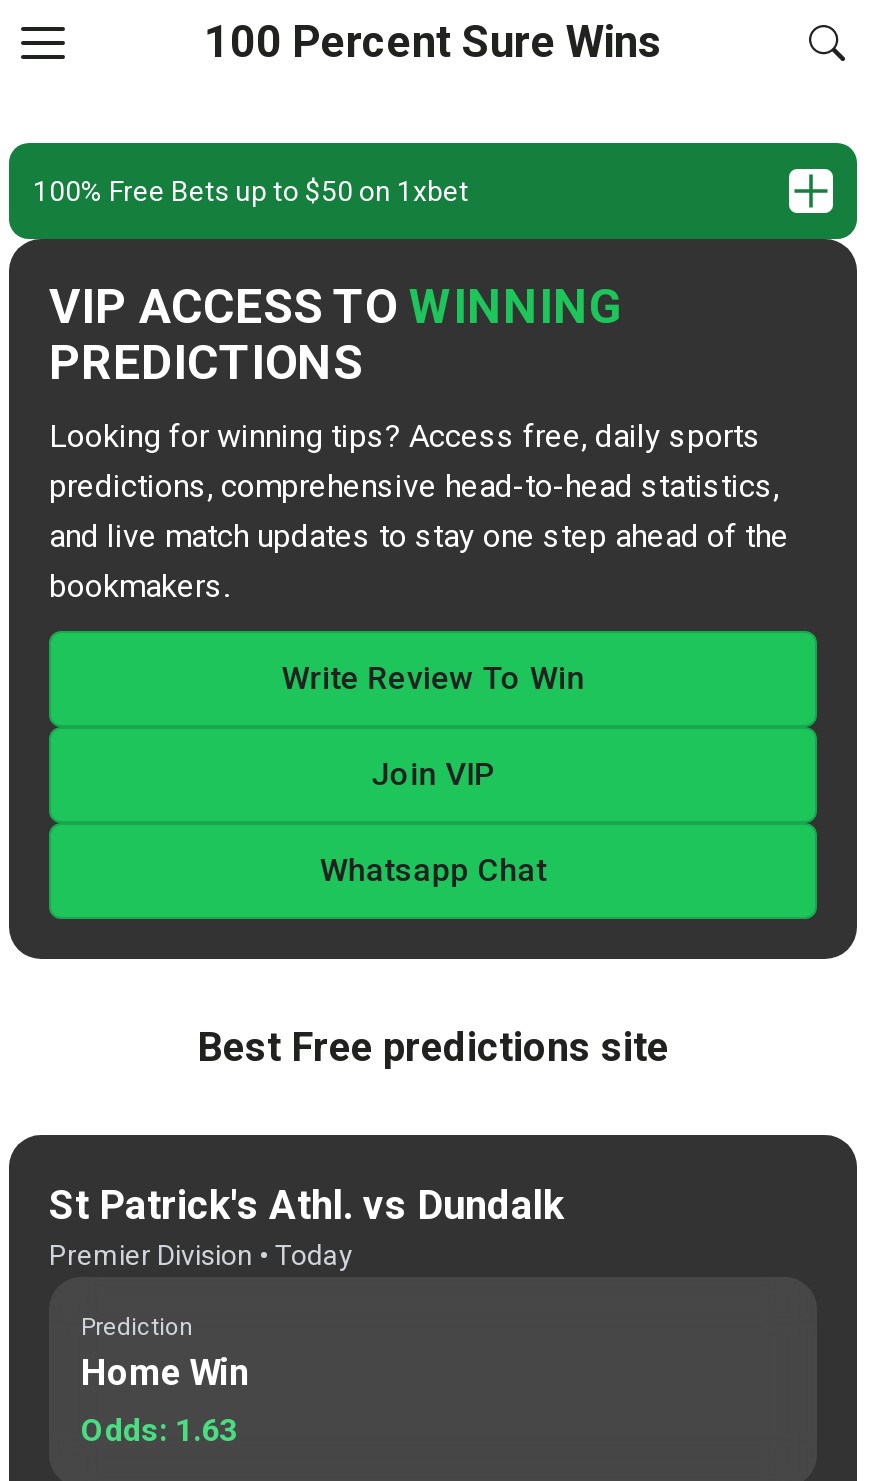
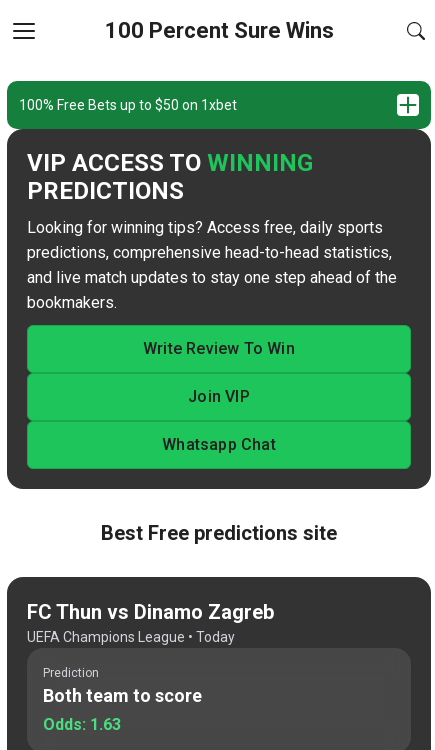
[49,1181,565,1271] St Patrick's Athl. vs Dundalk | Premier Division • Today -> [27,600,274,645] FC Thun vs Dinamo Zagreb | UEFA Champions League • Today
[81,1351,249,1393] Home Win -> [43,685,202,706] Both team to score

